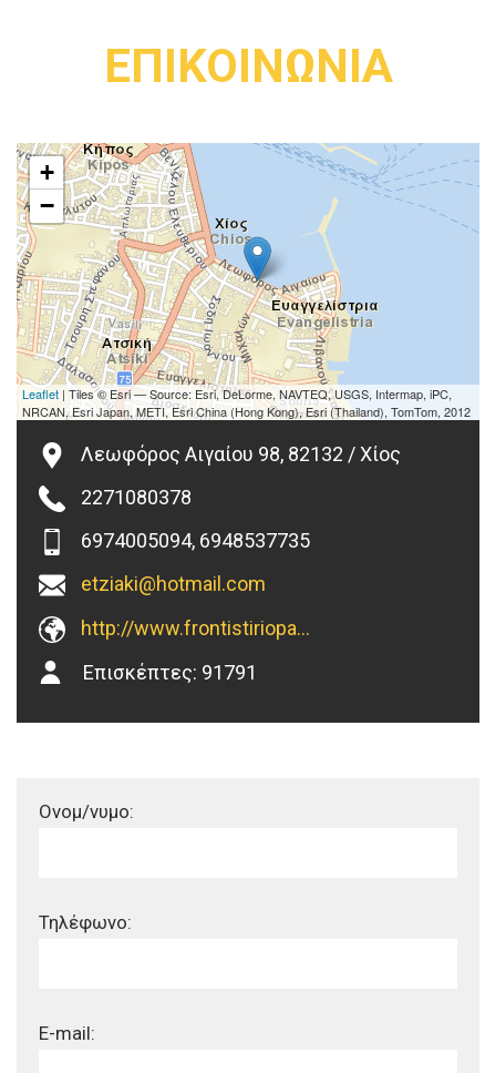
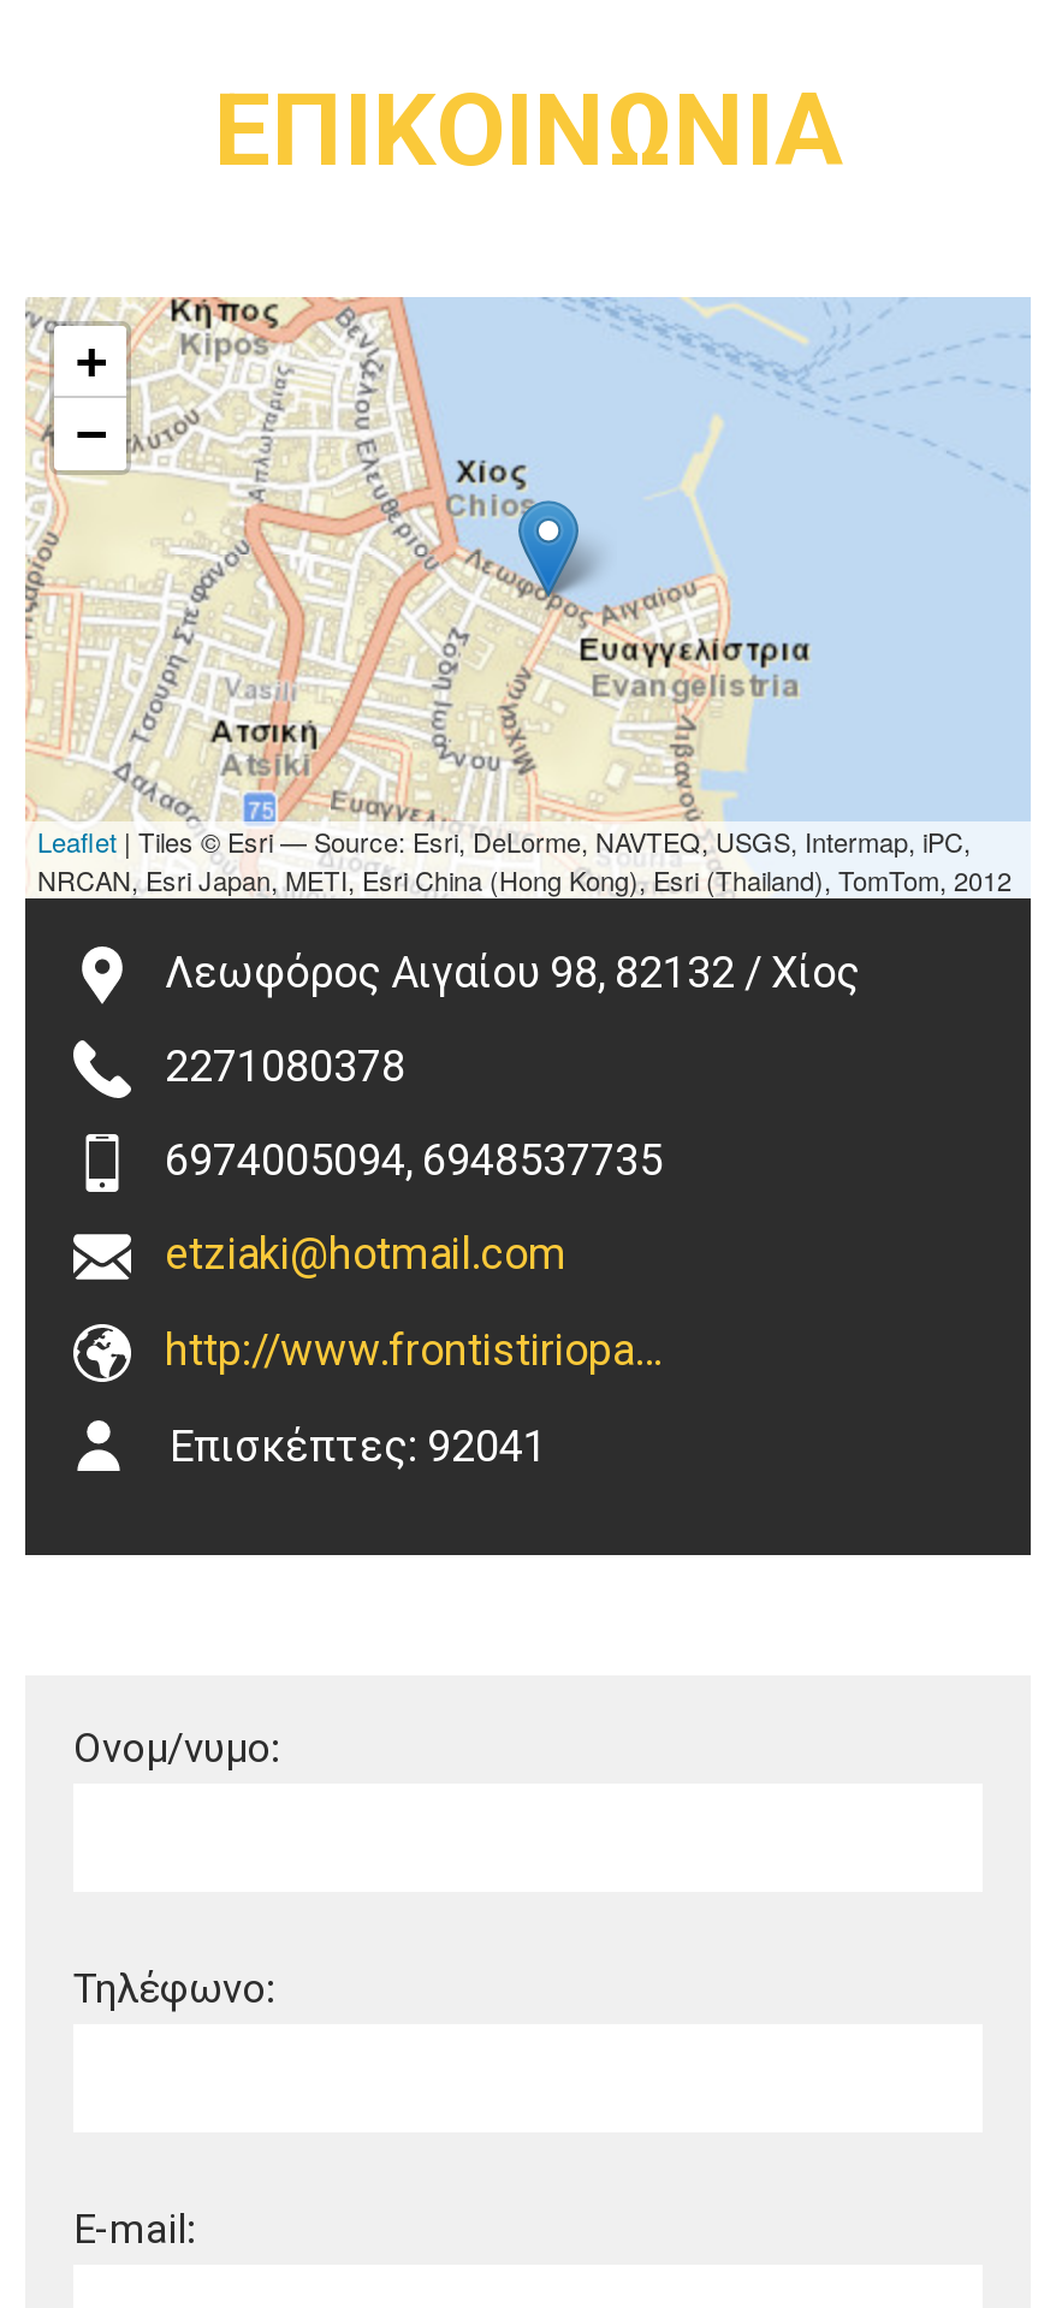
[83,661,257,684] Επισκέπτες: 91791 -> [170,1420,547,1471] Επισκέπτες: 92041

